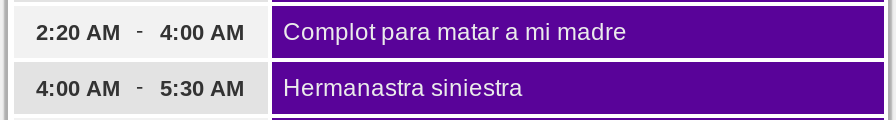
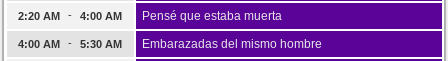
[283,17,627,45] Complot para matar a mi madre -> [141,9,281,23] Pensé que estaba muerta
[283,73,523,101] Hermanastra siniestra -> [141,37,321,51] Embarazadas del mismo hombre

